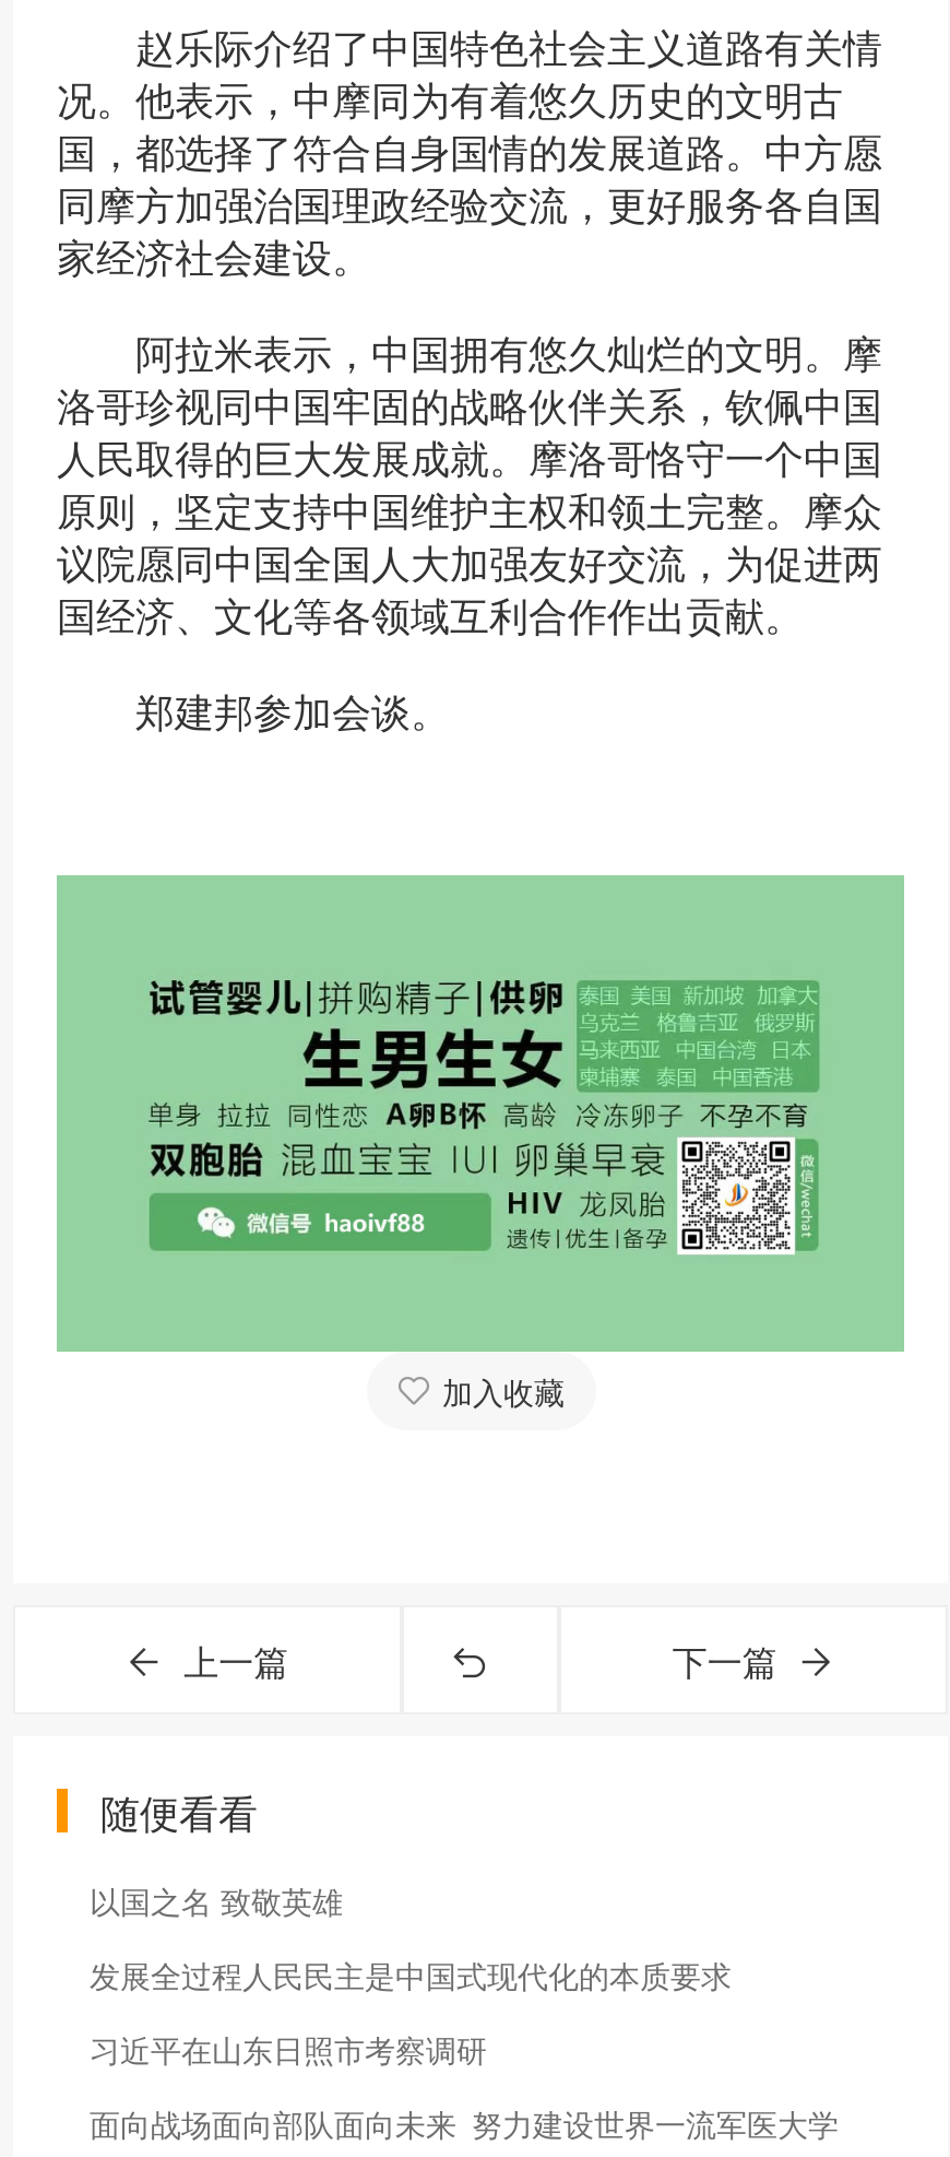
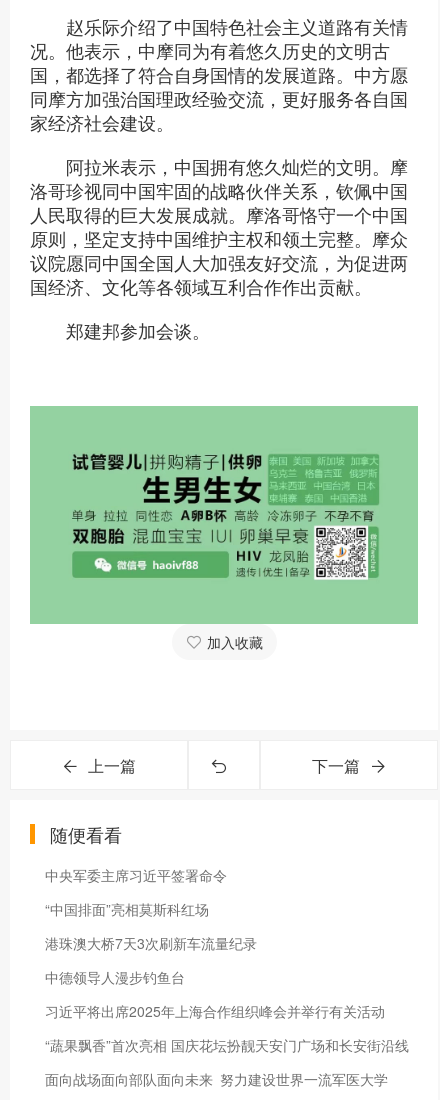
[90,1879,732,2071] 以国之名 致敬英雄 | 发展全过程人民民主是中国式现代化的本质要求 | 习近平在山东日照市考察调研 -> [45,865,409,1055] 中央军委主席习近平签署命令 | “中国排面”亮相莫斯科红场 | 港珠澳大桥7天3次刷新车流量纪录 | 中德领导人漫步钓鱼台 | 习近平将出席2025年上海合作组织峰会并举行有关活动 | “蔬果飘香”首次亮相 国庆花坛扮靓天安门广场和长安街沿线

